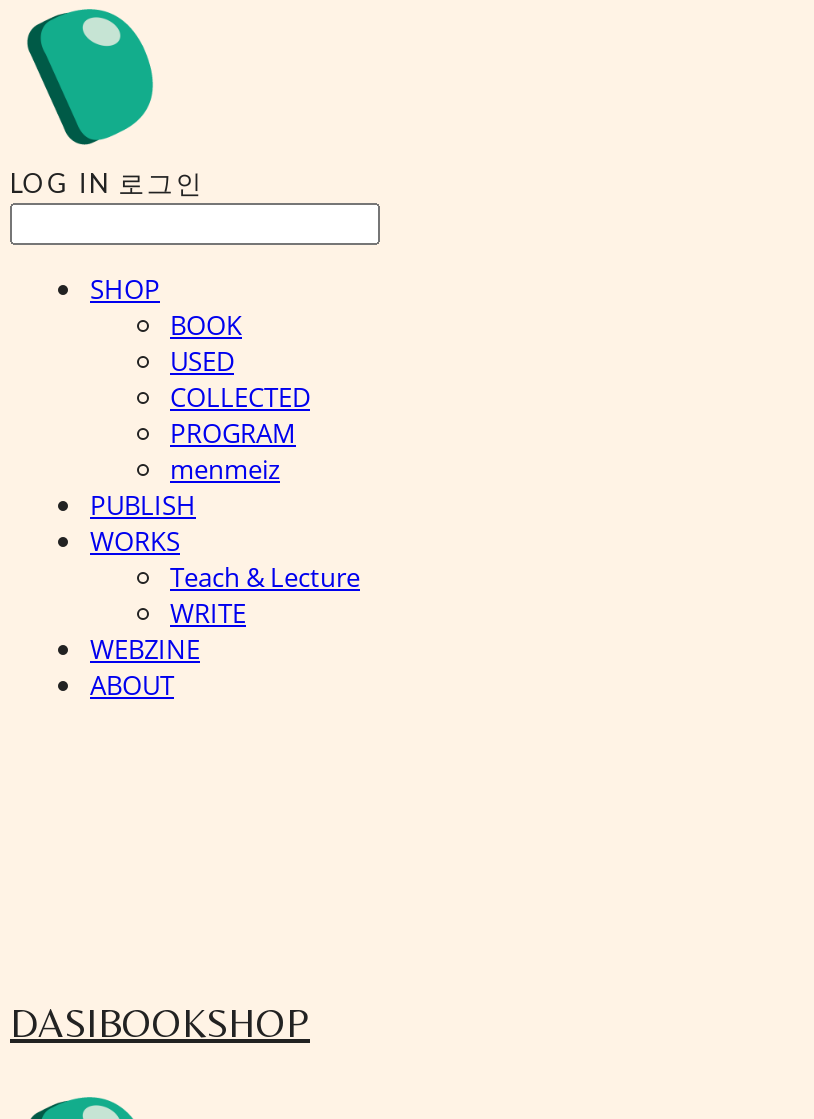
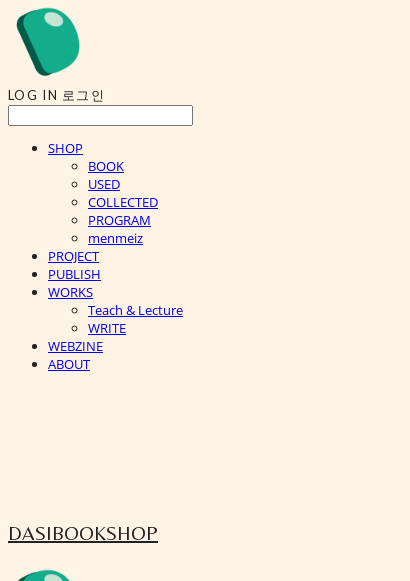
none -> [48,247,99,265] PROJECT

